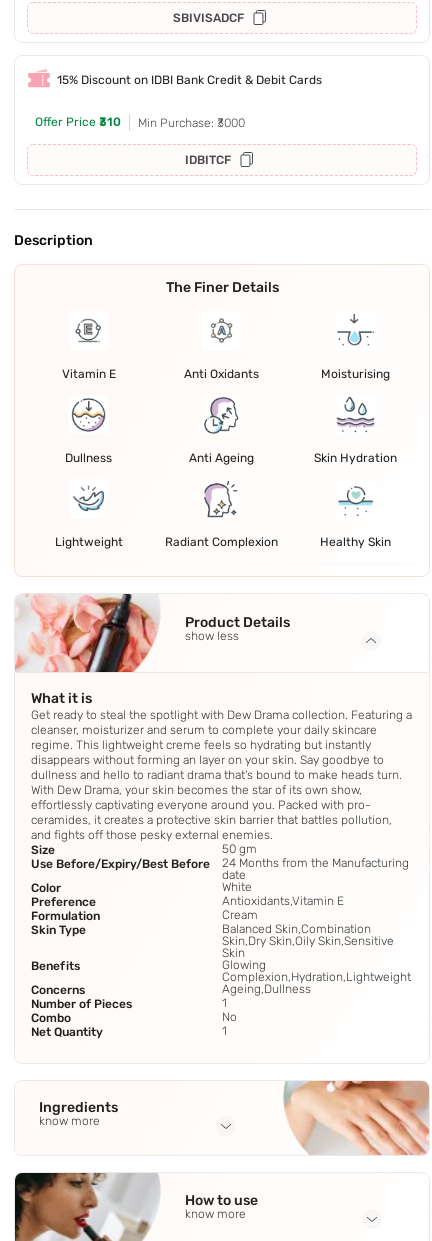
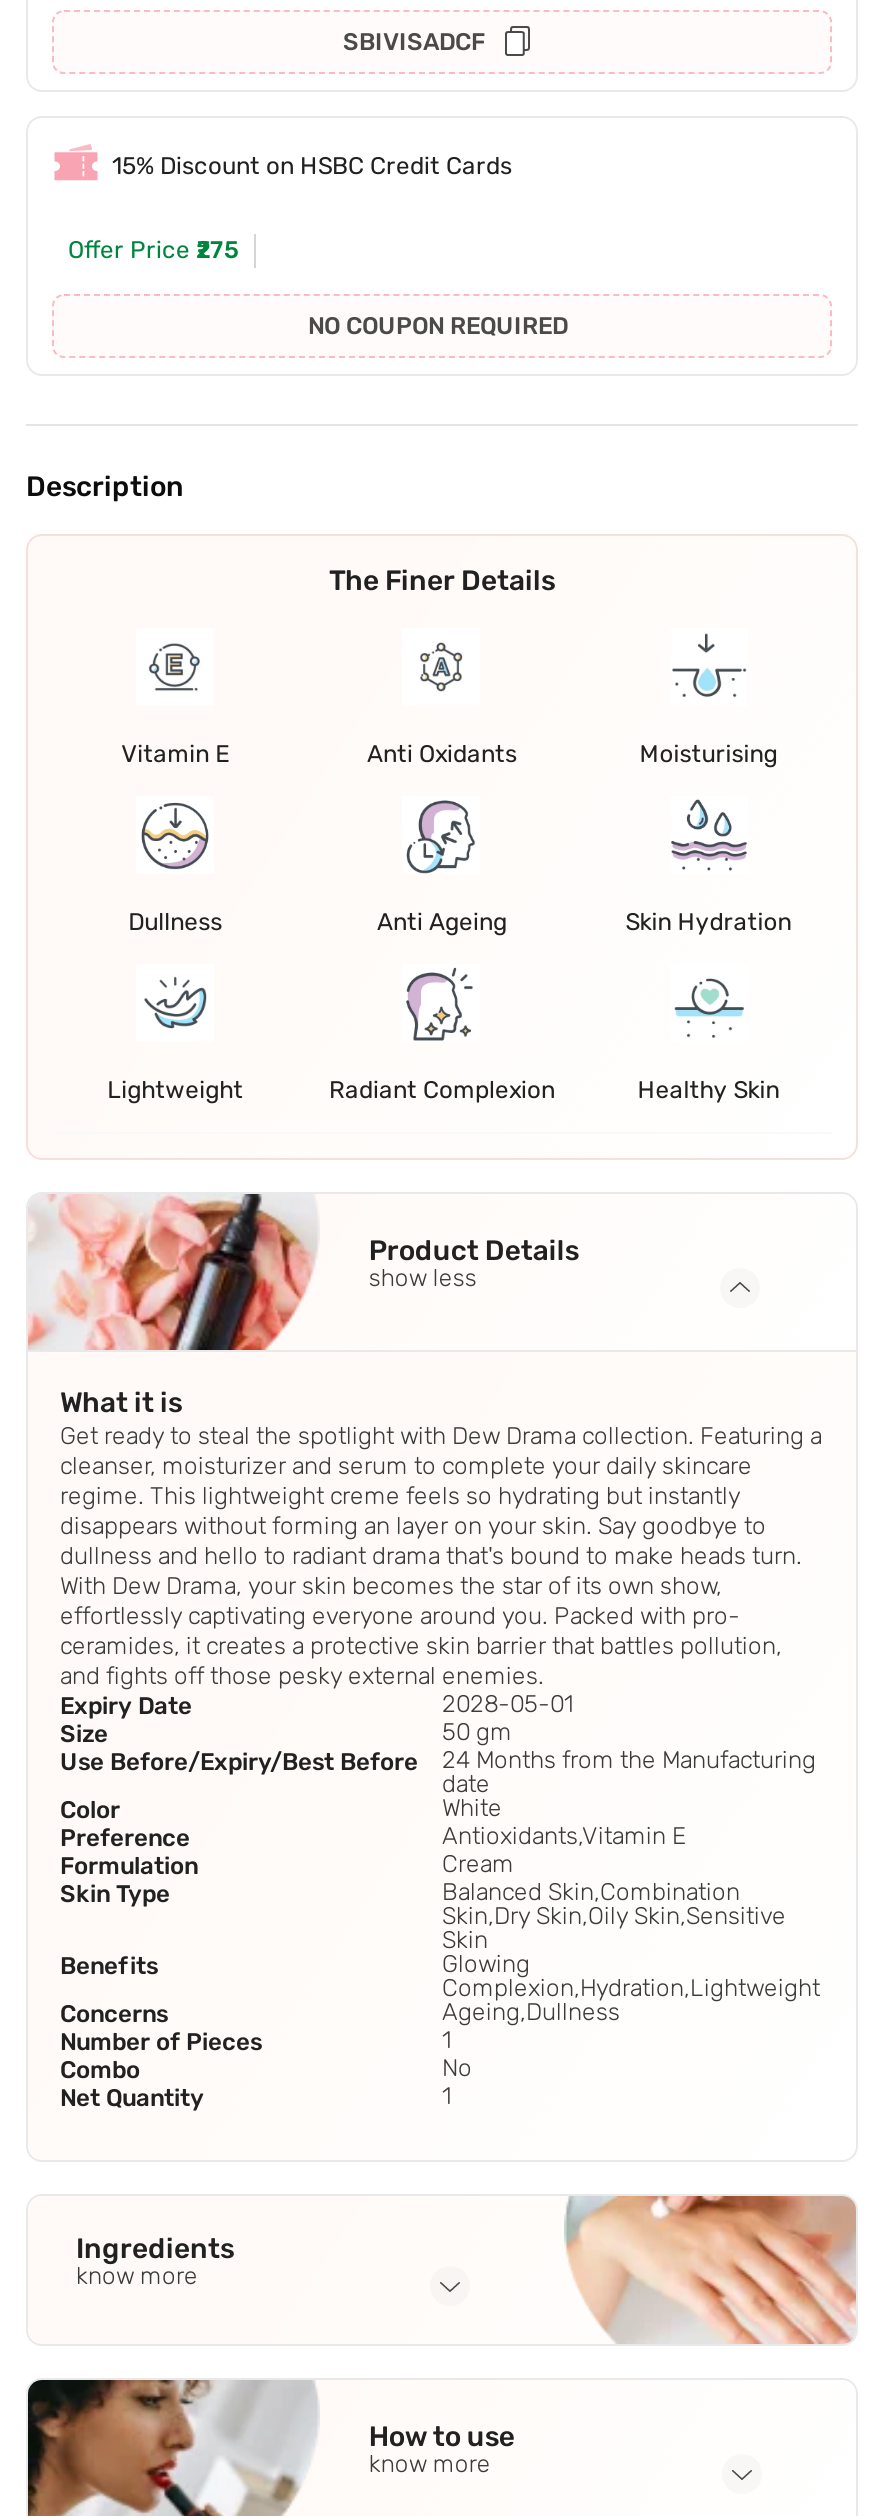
[57,73,322,87] 15% Discount on IDBI Bank Credit & Debit Cards -> [112,152,512,180] 15% Discount on HSBC Credit Cards
[35,115,245,130] Offer Price ₹310 | Min Purchase: ₹3000 -> [68,237,238,265] Offer Price ₹275
[185,153,231,167] IDBITCF -> [308,313,568,341] NO COUPON REQUIRED
none -> [60,1690,574,1720] Expiry Date | 2028-05-01

